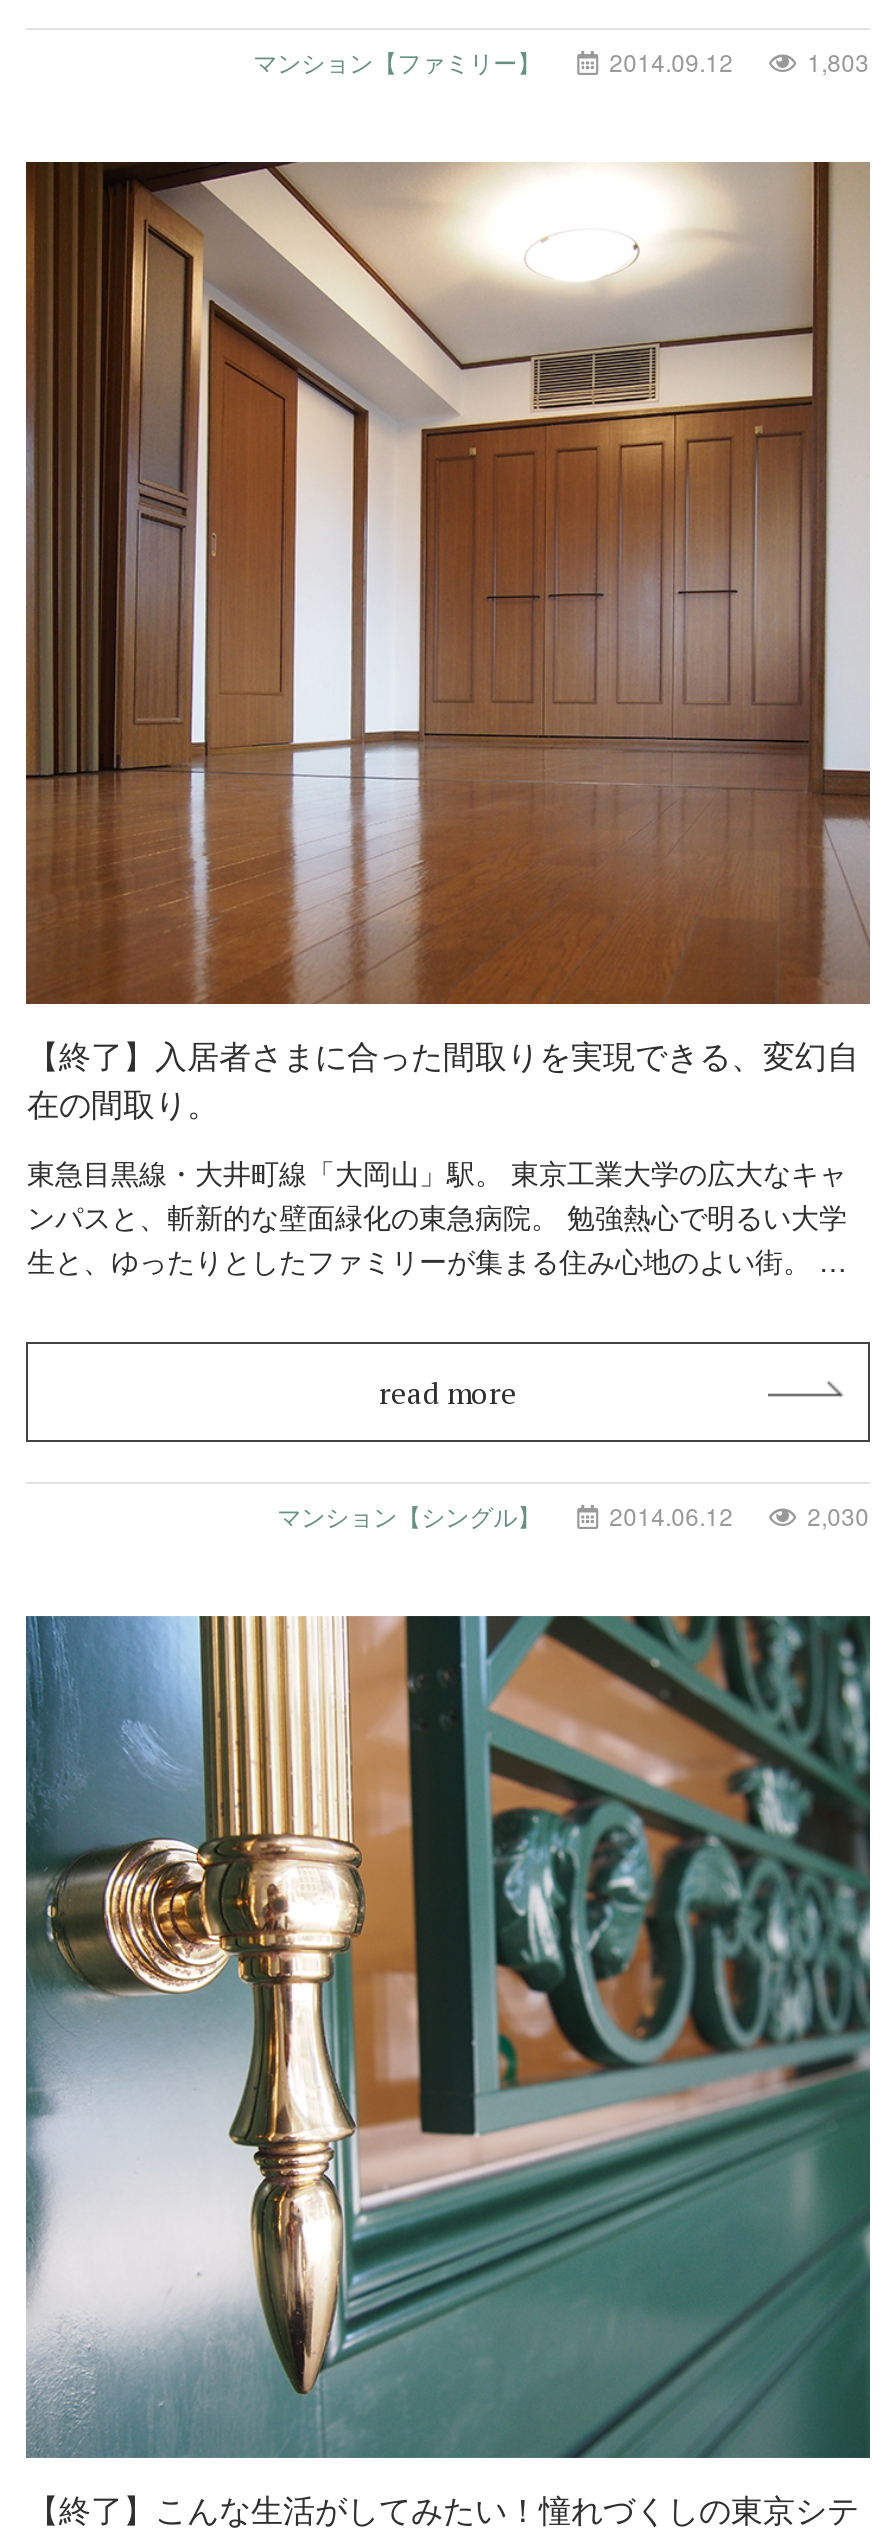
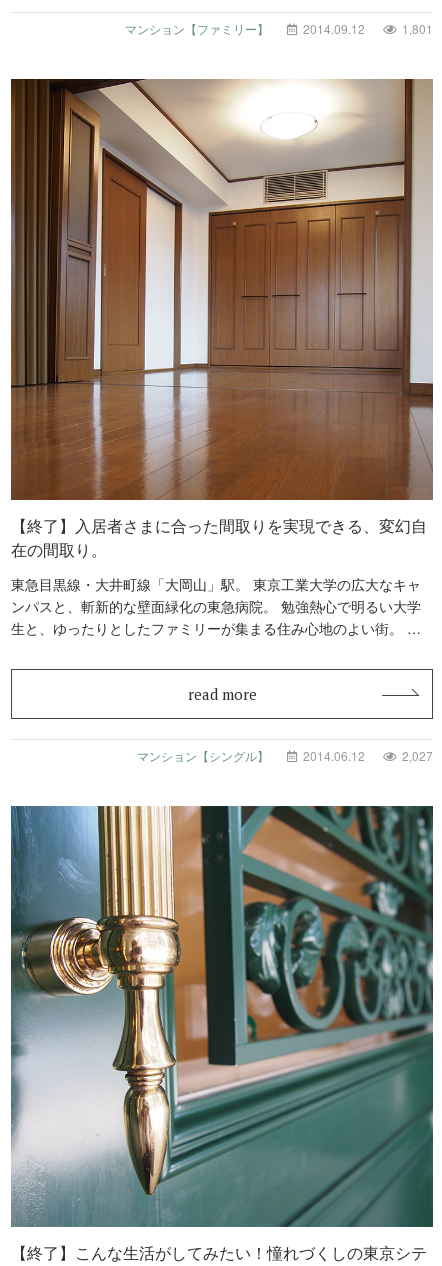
[807,43,869,77] 1,803 -> [402,20,433,37] 1,801
[807,1498,869,1532] 2,030 -> [402,747,433,764] 2,027

